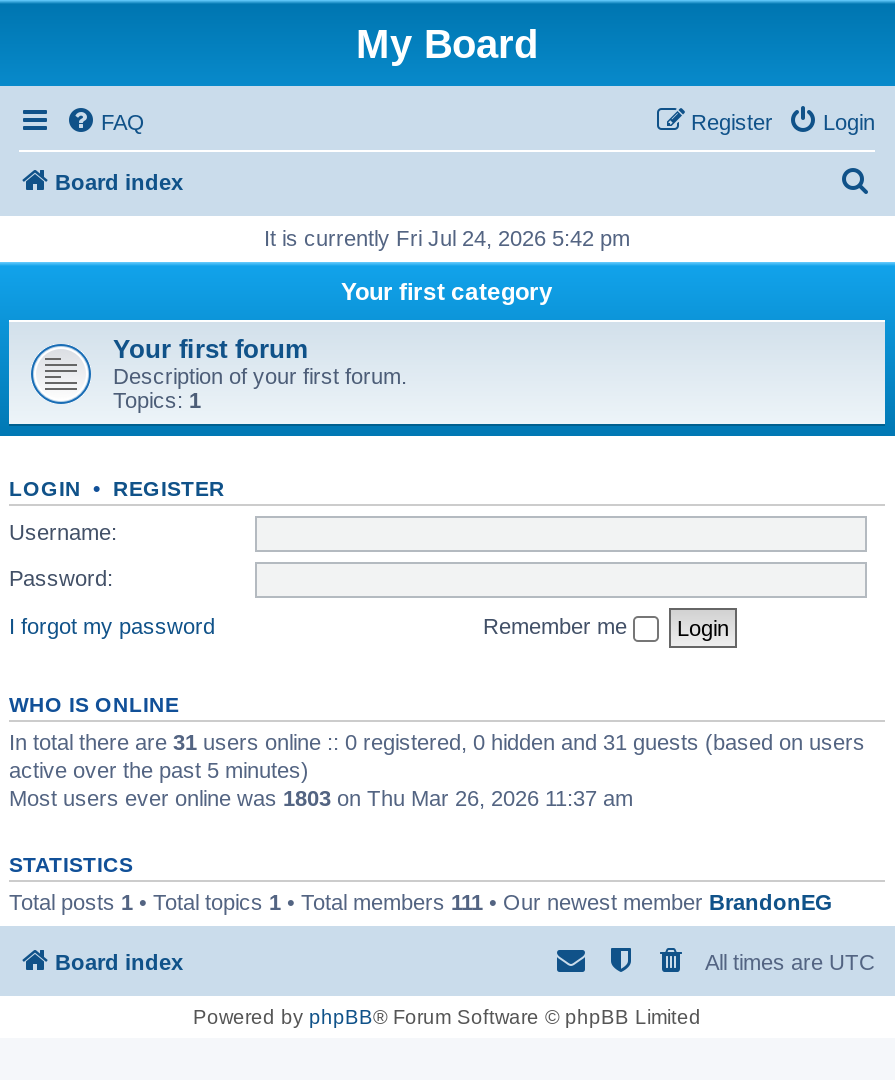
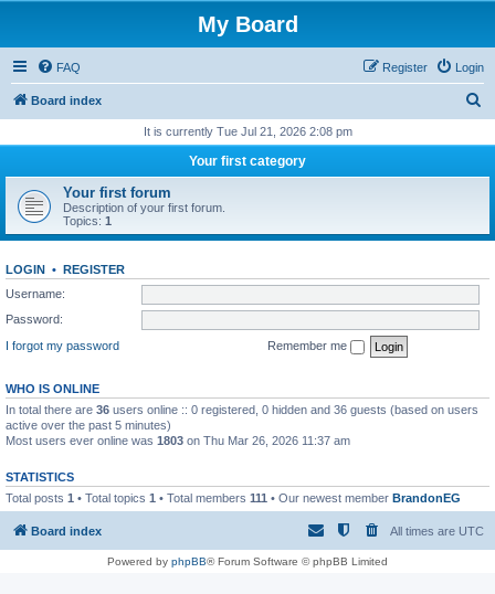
[264,226,630,250] It is currently Fri Jul 24, 2026 5:42 pm -> [143,125,352,138] It is currently Tue Jul 21, 2026 2:08 pm
[9,729,865,753] In total there are 31 users online :: 0 registered, 0 hidden and 31 guests (based on users -> [6,402,478,416] In total there are 36 users online :: 0 registered, 0 hidden and 36 guests (based on users

